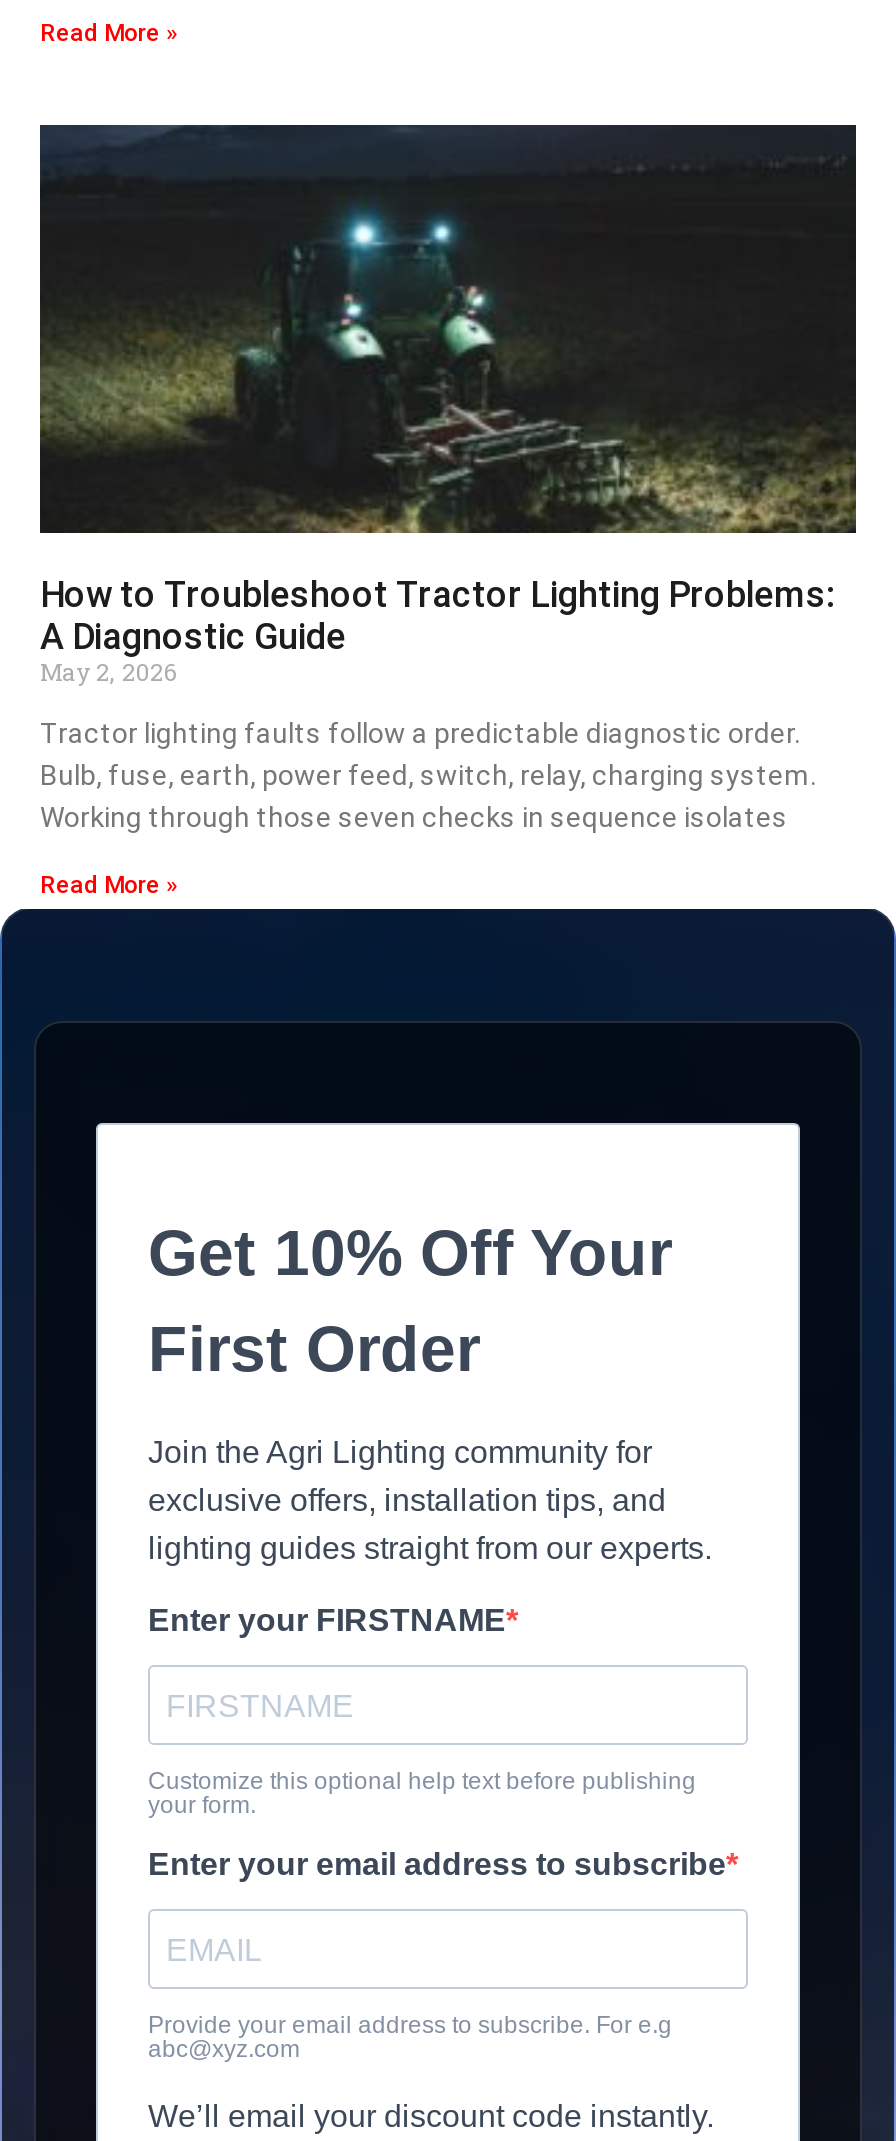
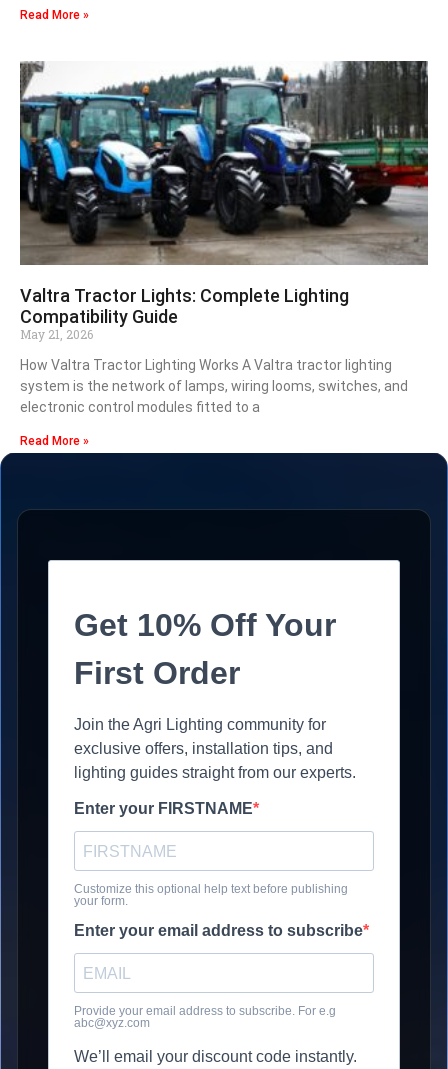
[38,123,858,688] [image] | How to Troubleshoot Tractor Lighting Problems: | A Diagnostic Guide | May 2, 2026 -> [19,61,429,342] [image] | Valtra Tractor Lights: Complete Lighting | Compatibility Guide | May 21, 2026
[40,718,816,834] Tractor lighting faults follow a predictable diagnostic order. | Bulb, fuse, earth, power feed, switch, relay, charging system. | Working through those seven checks in sequence isolates -> [20,357,408,415] How Valtra Tractor Lighting Works A Valtra tractor lighting | system is the network of lamps, wiring looms, switches, and | electronic control modules fitted to a

